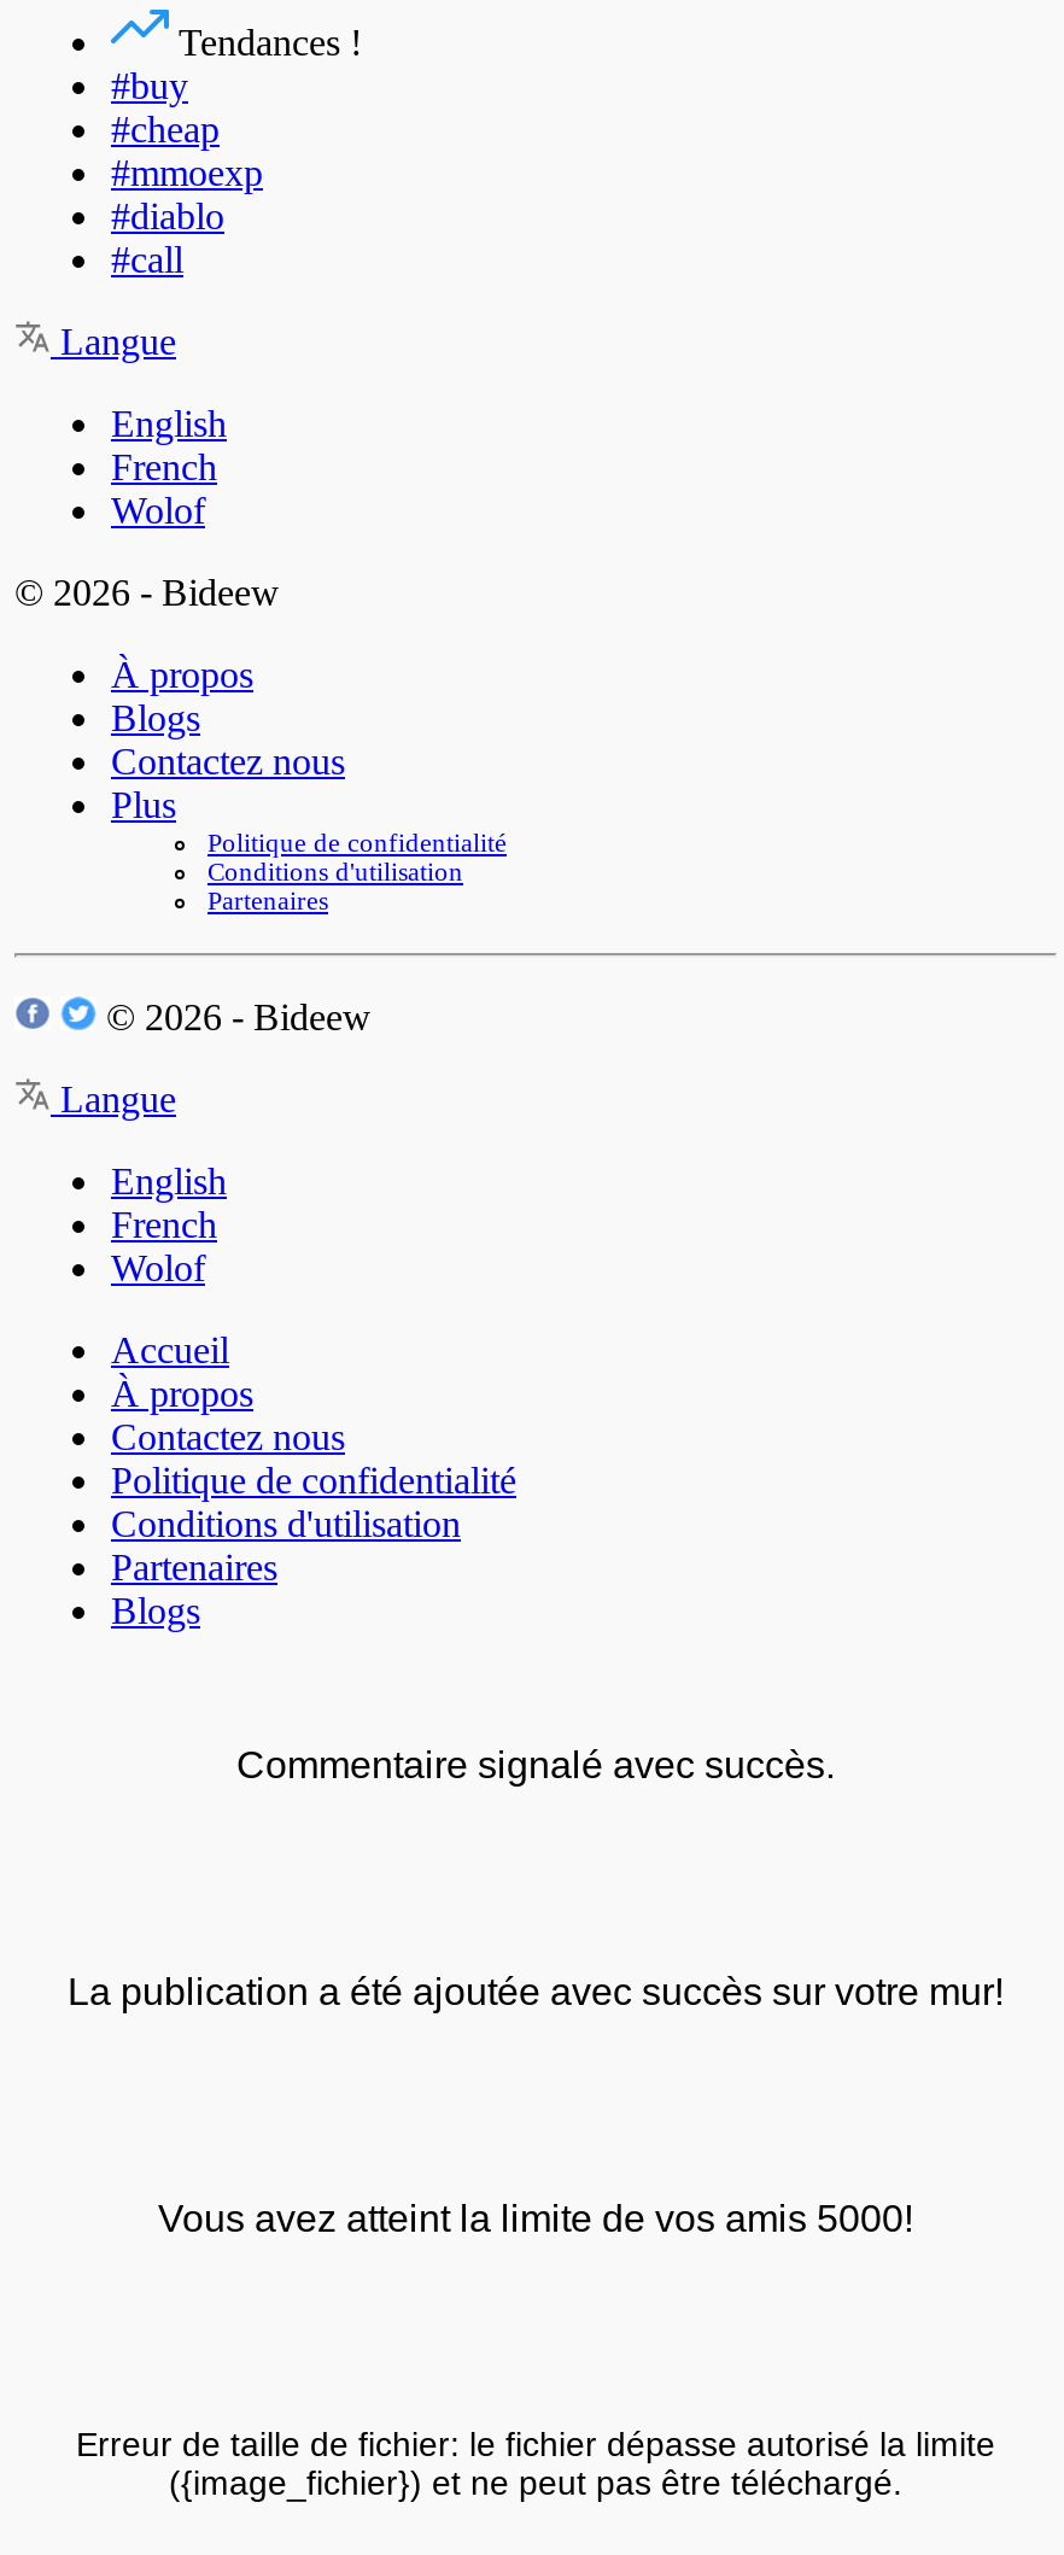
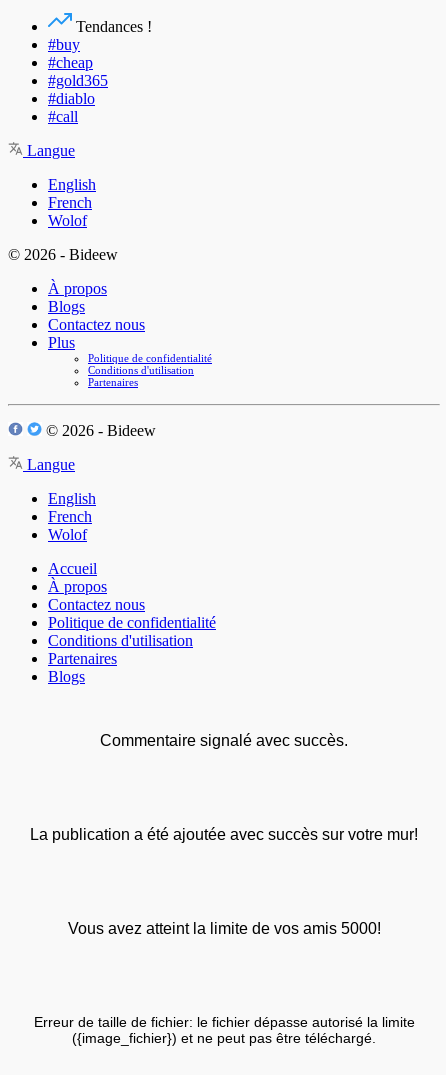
[111,151,263,192] #mmoexp -> [48,72,108,89] #gold365

